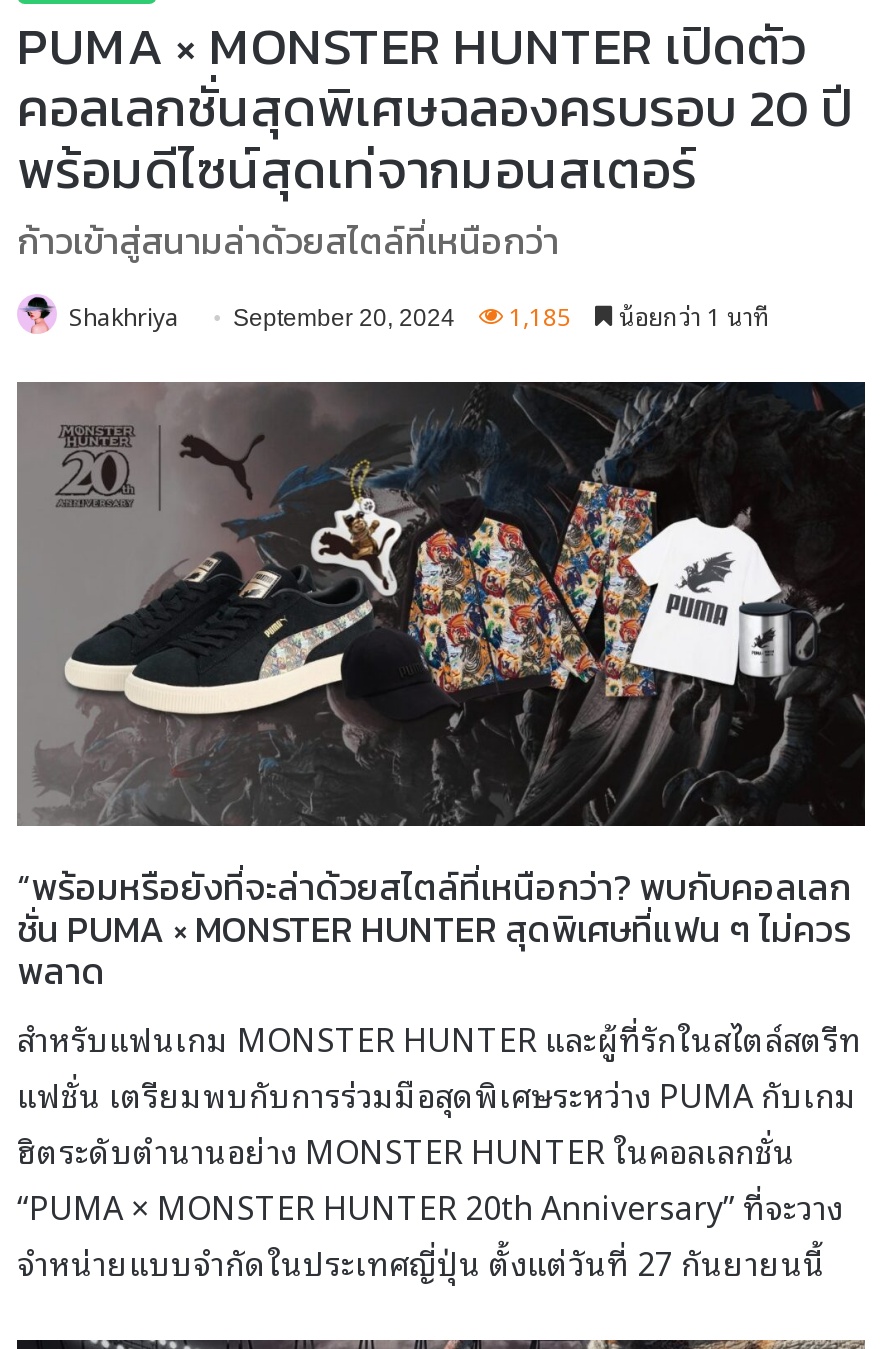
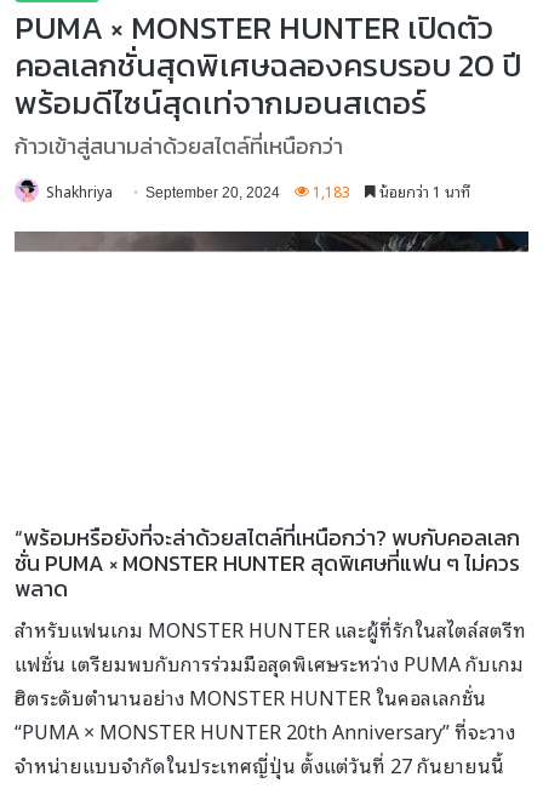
[69,295,769,333] Shakhriya September 20, 2024 1,185 น้อยกว่า 1 นาที -> [46,179,470,202] Shakhriya September 20, 2024 1,183 น้อยกว่า 1 นาที
[15,414,867,828] [image] -> none

